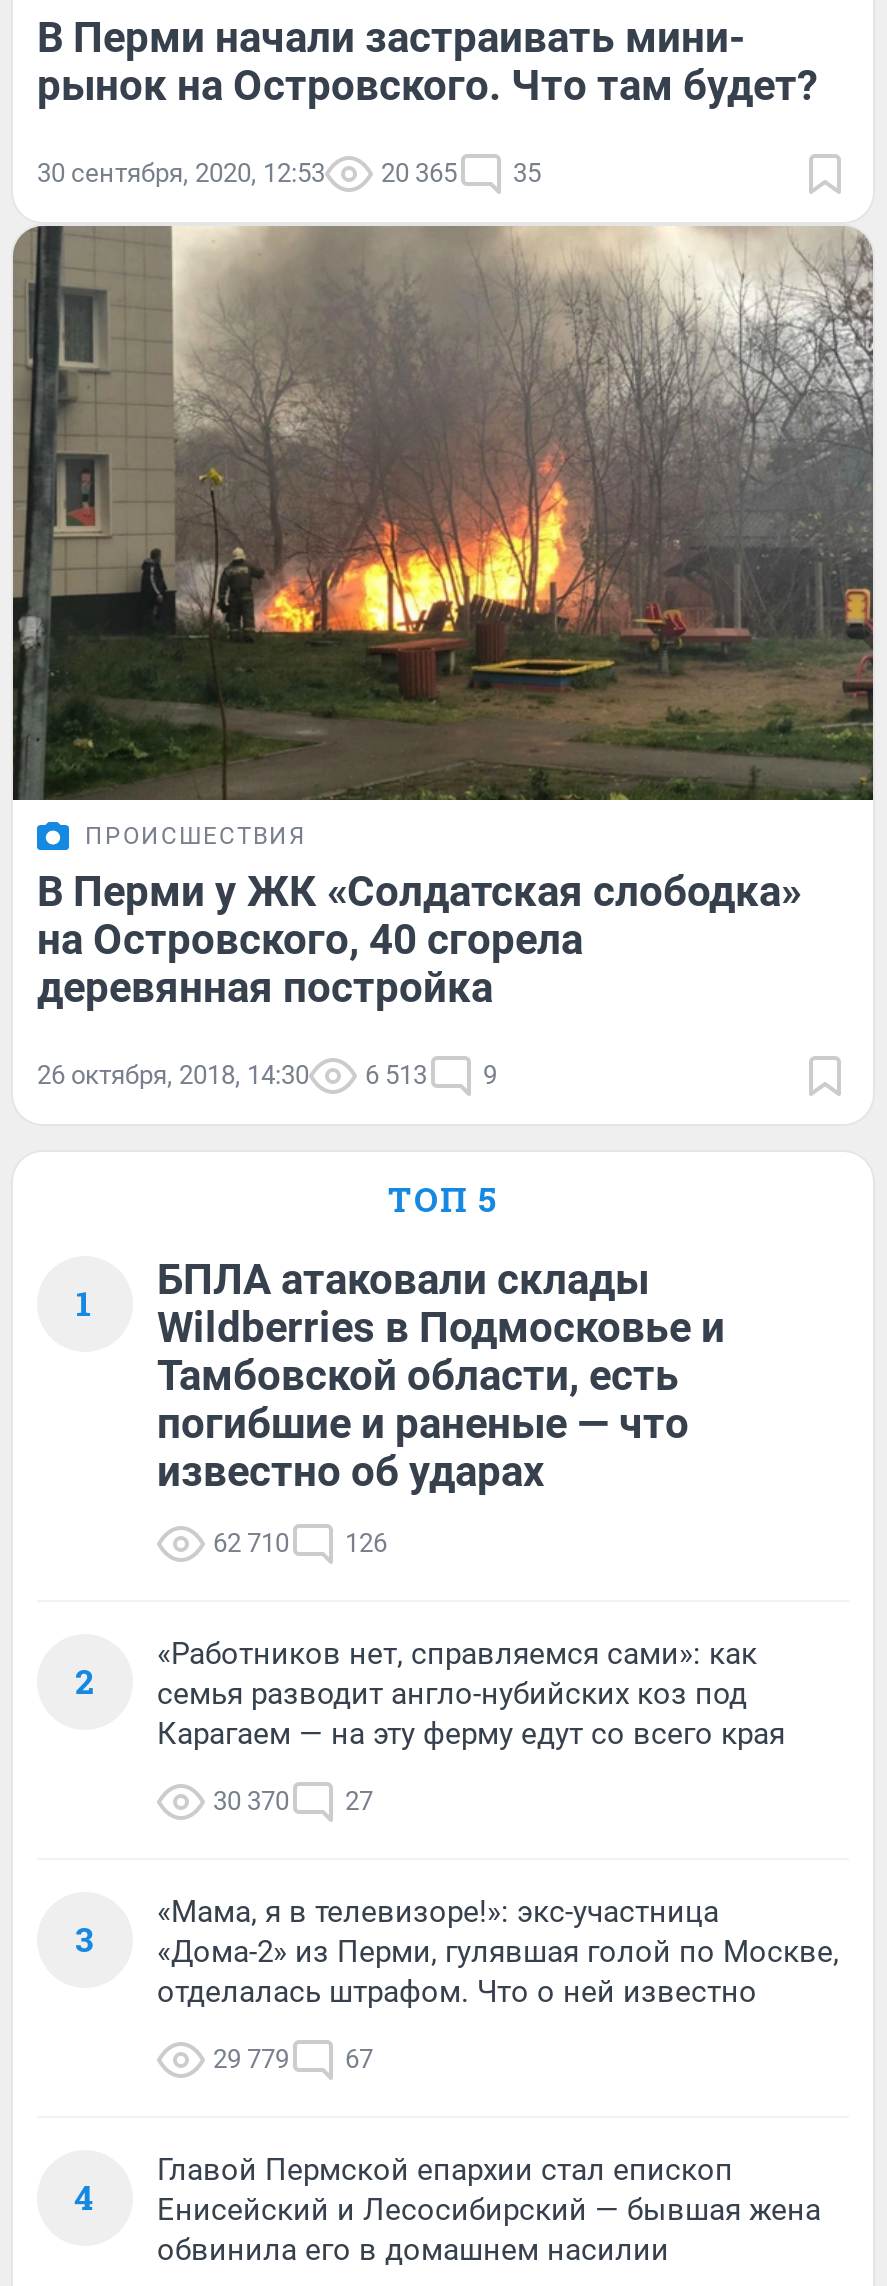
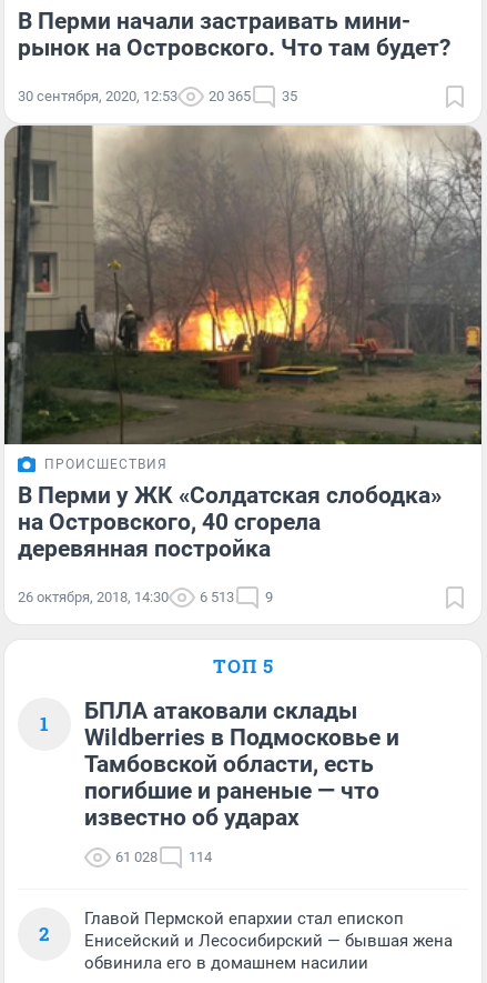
[213,1527,289,1557] 62 710 -> [115,848,158,865] 61 028
[345,1527,387,1557] 126 -> [189,848,212,865] 114
[75,1635,785,1961] «Работников нет, справляемся сами»: как | семья разводит англо-нубийских коз под | Карагаем — на эту ферму едут со всего края | 30 370 | 27 | 3 -> none
[74,1893,839,2219] «Мама, я в телевизоре!»: экс-участница | «Дома-2» из Перми, гулявшая голой по Москве, | отделалась штрафом. Что о ней известно | 29 779 | 67 | 4 -> none

